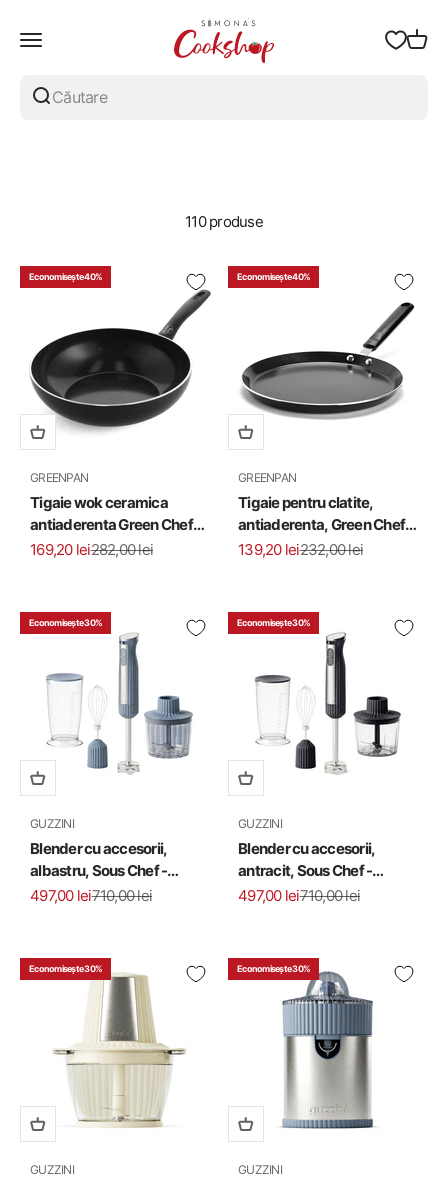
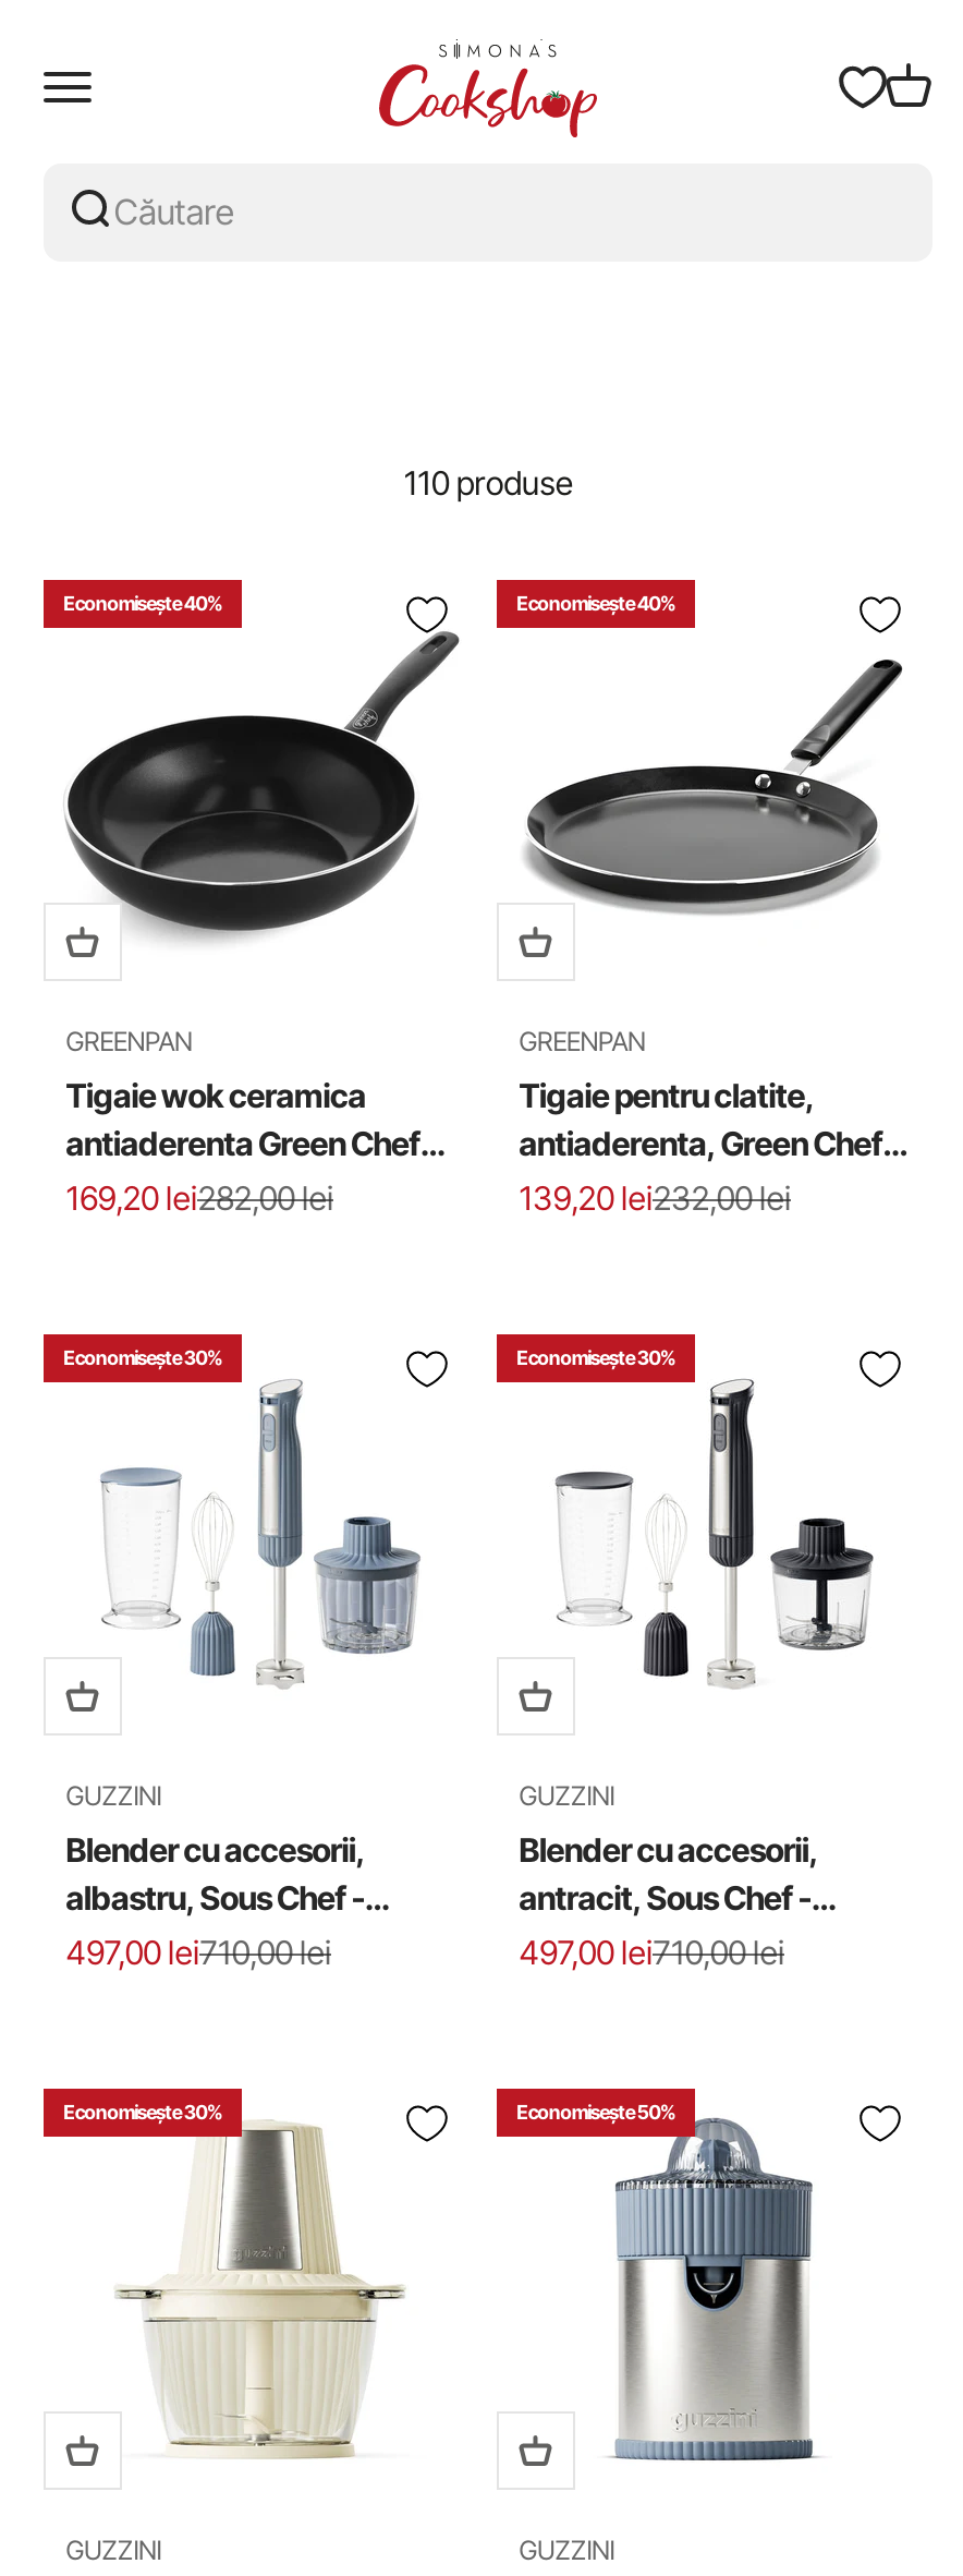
[237,963,310,974] Economisește 30% -> [516,2100,675,2124] Economisește 50%

